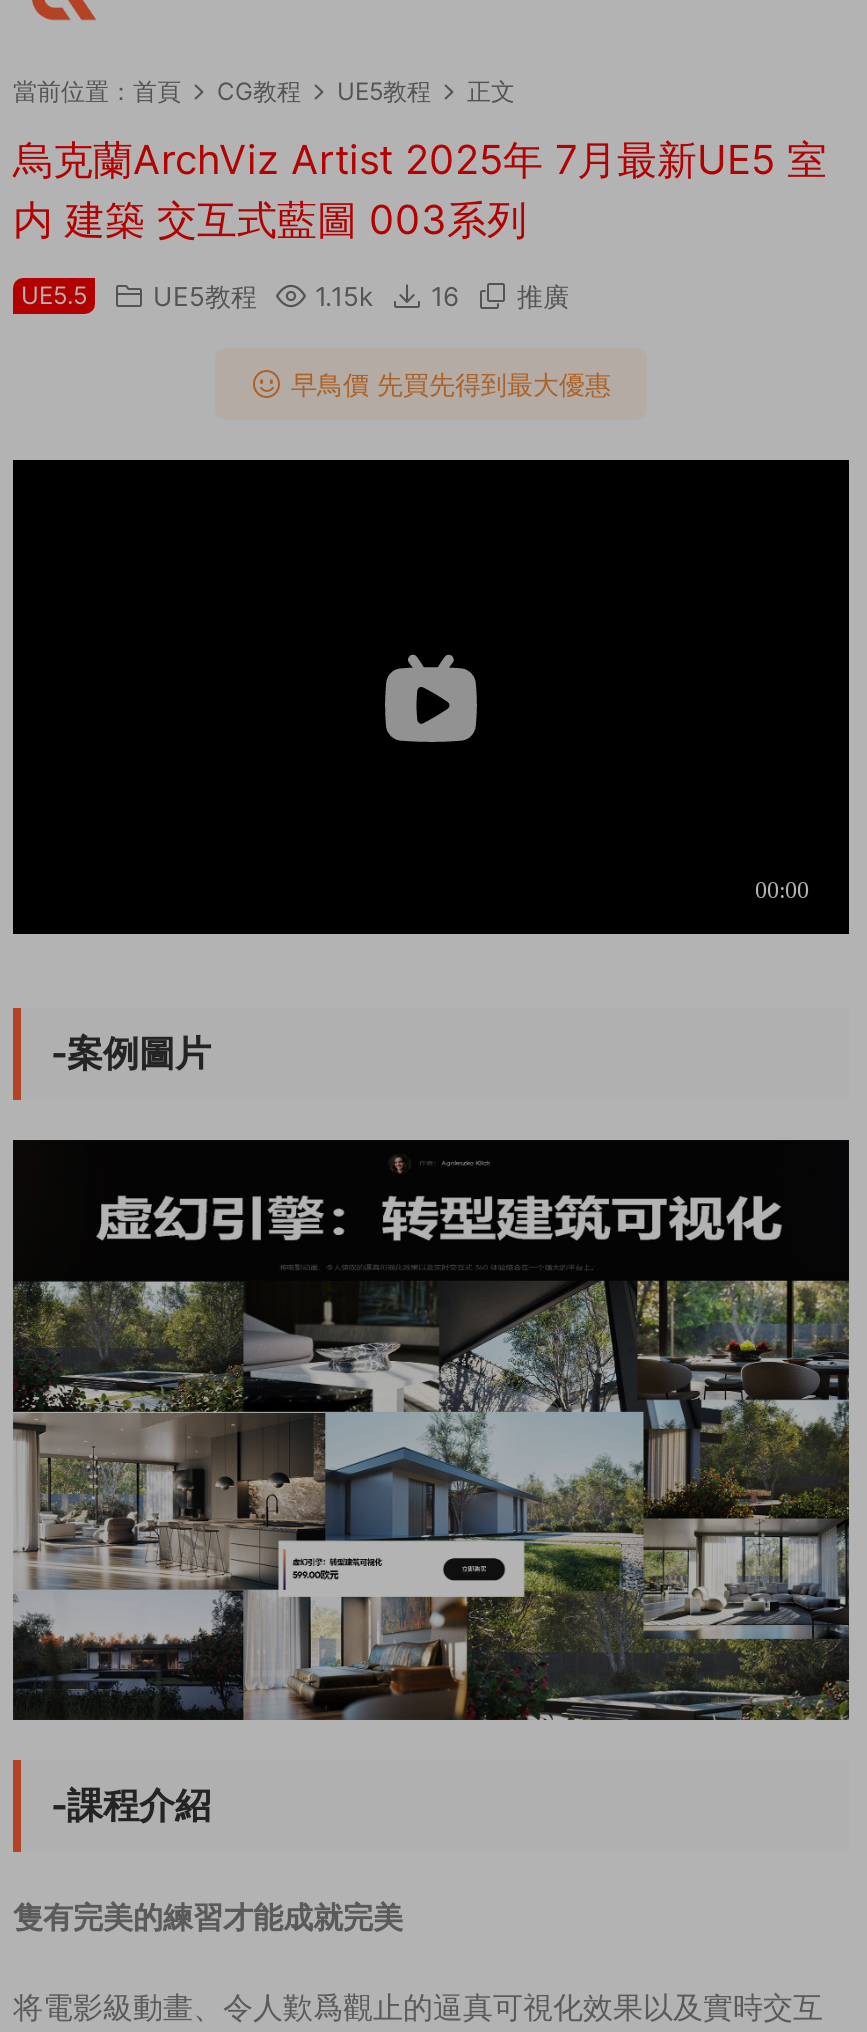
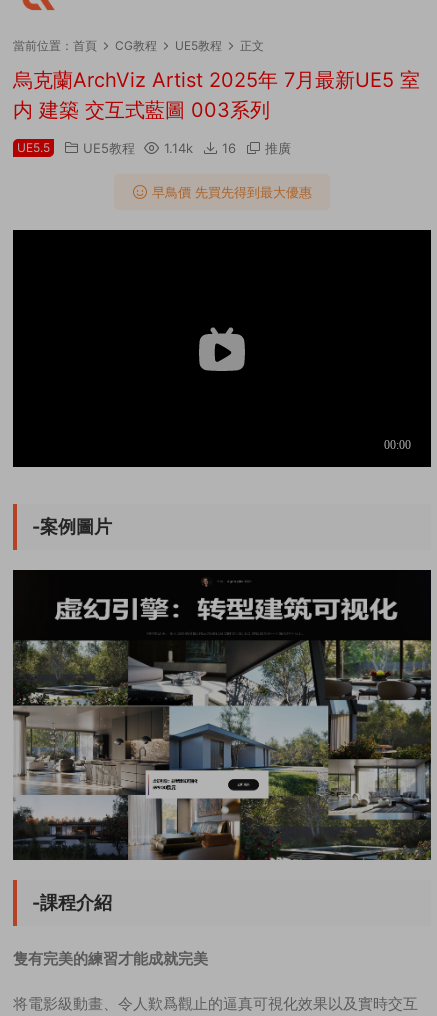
[153,280,569,312] UE5教程 1.15k 16 推廣 -> [83,140,291,156] UE5教程 1.14k 16 推廣

